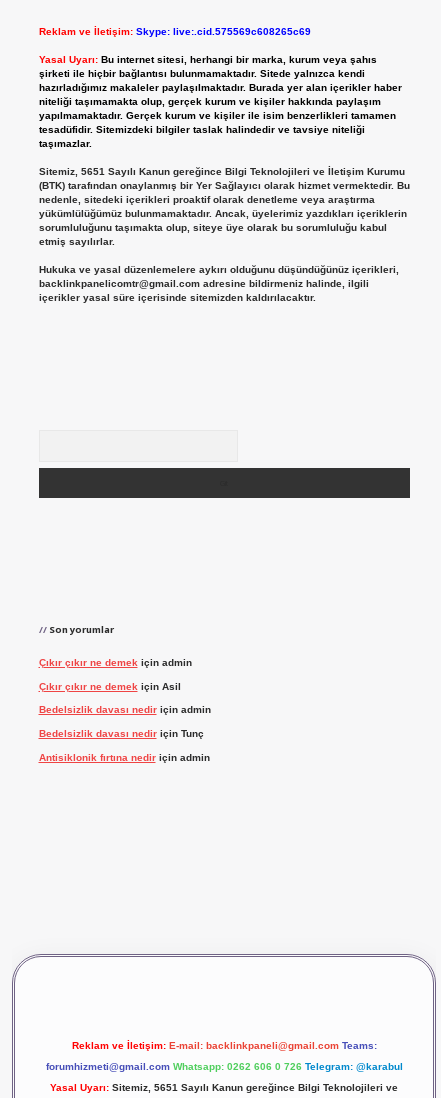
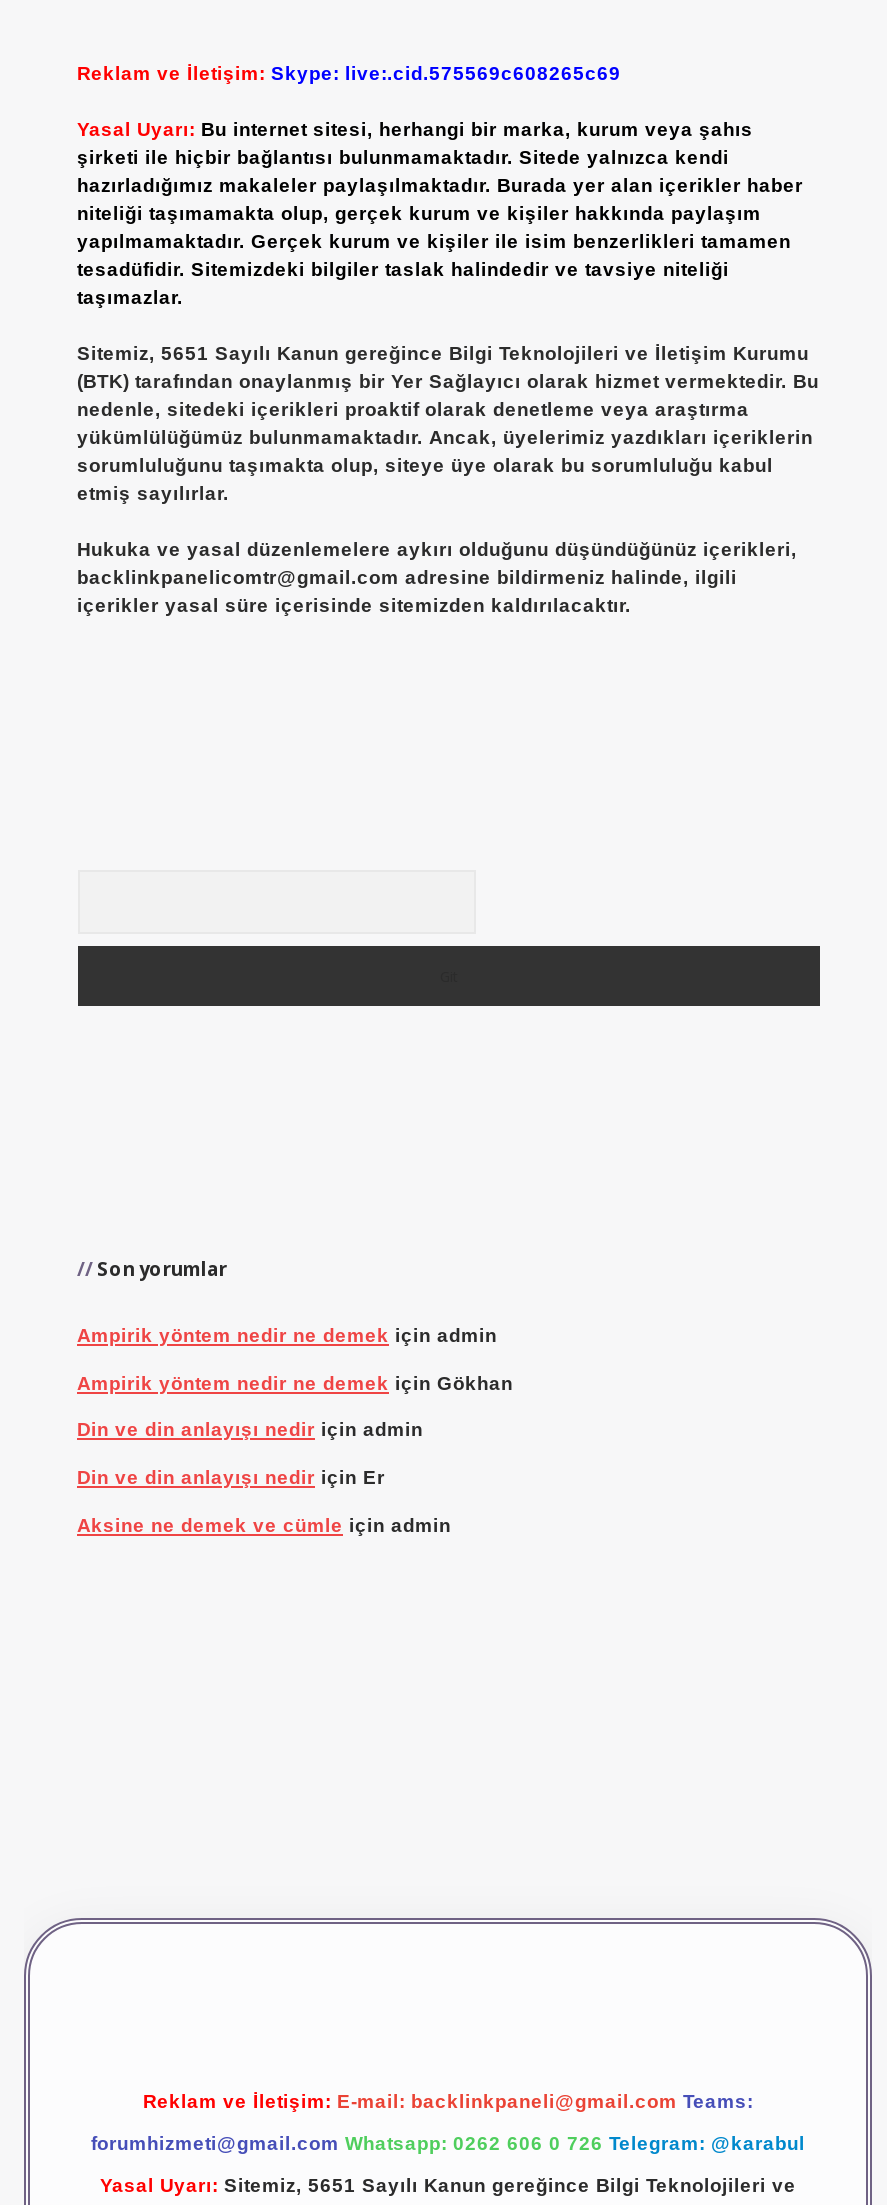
[38,657,191,668] Çıkır çıkır ne demek için admin -> [77,1324,497,1346] Ampirik yöntem nedir ne demek için admin
[38,681,180,692] Çıkır çıkır ne demek için Asil -> [77,1372,513,1394] Ampirik yöntem nedir ne demek için Gökhan
[38,704,210,715] Bedelsizlik davası nedir için admin -> [77,1419,423,1441] Din ve din anlayışı nedir için admin
[38,728,203,739] Bedelsizlik davası nedir için Tunç -> [77,1466,385,1488] Din ve din anlayışı nedir için Er
[38,751,209,762] Antisiklonik fırtına nedir için admin -> [77,1513,451,1535] Aksine ne demek ve cümle için admin

